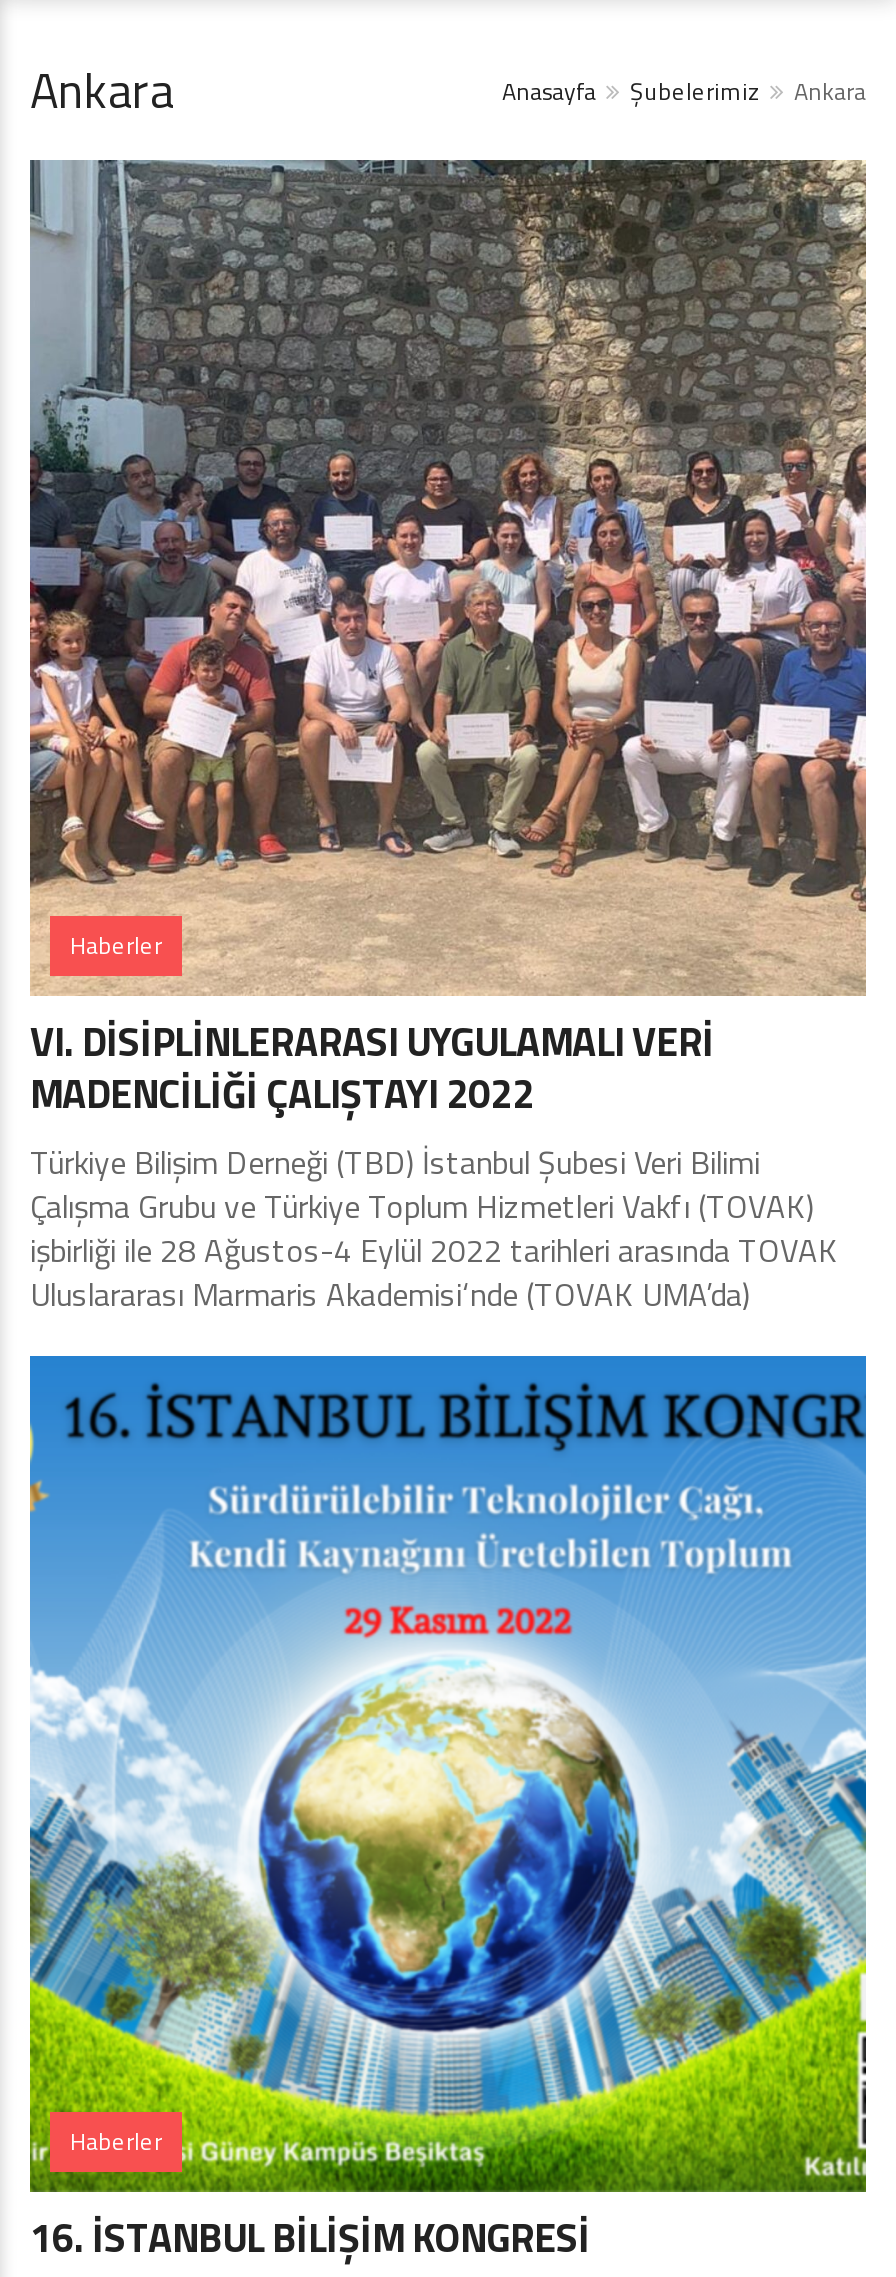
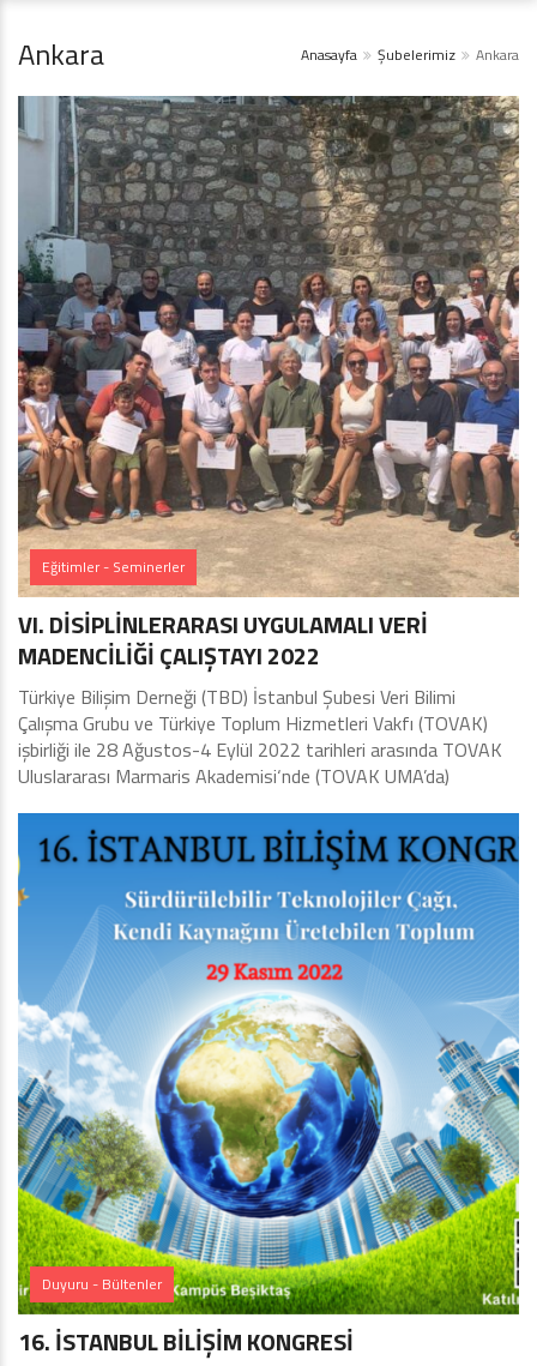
[70,926,162,964] Haberler -> [42,555,185,578] Eğitimler - Seminerler
[70,2122,162,2160] Haberler -> [42,1272,162,1295] Duyuru - Bültenler

